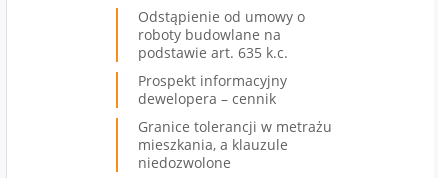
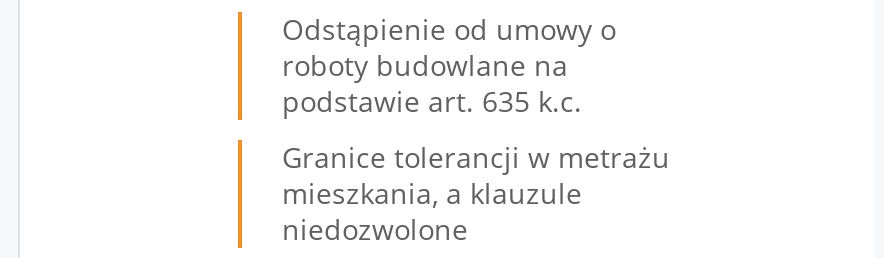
[138,71,287,108] Prospekt informacyjny | dewelopera – cennik -> none

